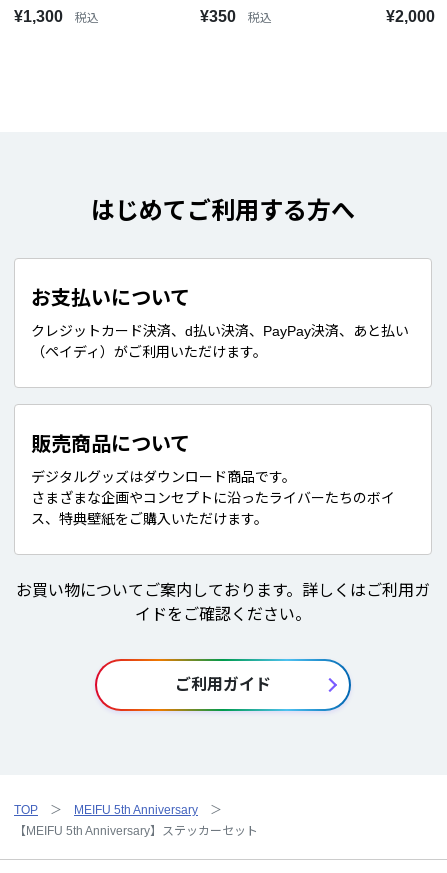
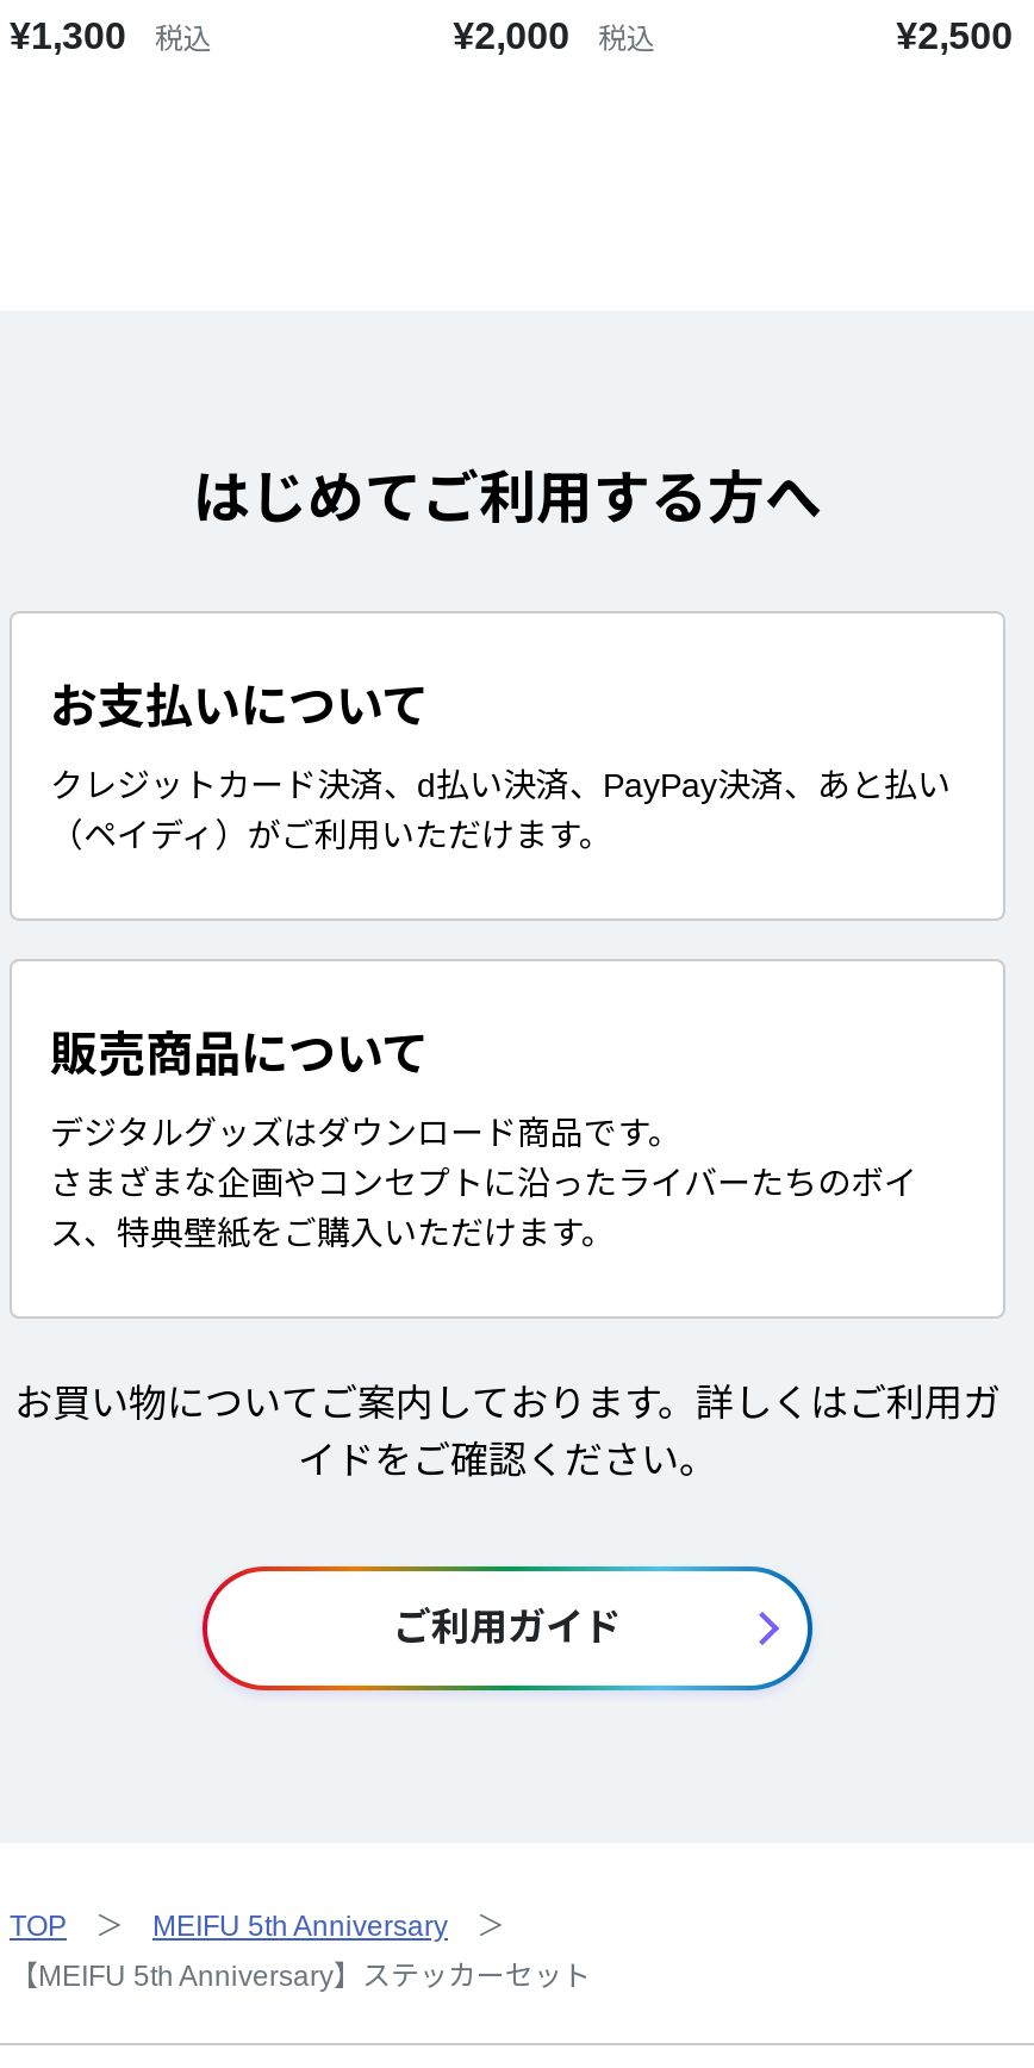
[200,8,272,25] ¥350 税込 -> [453,16,655,56] ¥2,000 税込
[386,8,439,25] ¥2,000 -> [896,16,1023,56] ¥2,500

